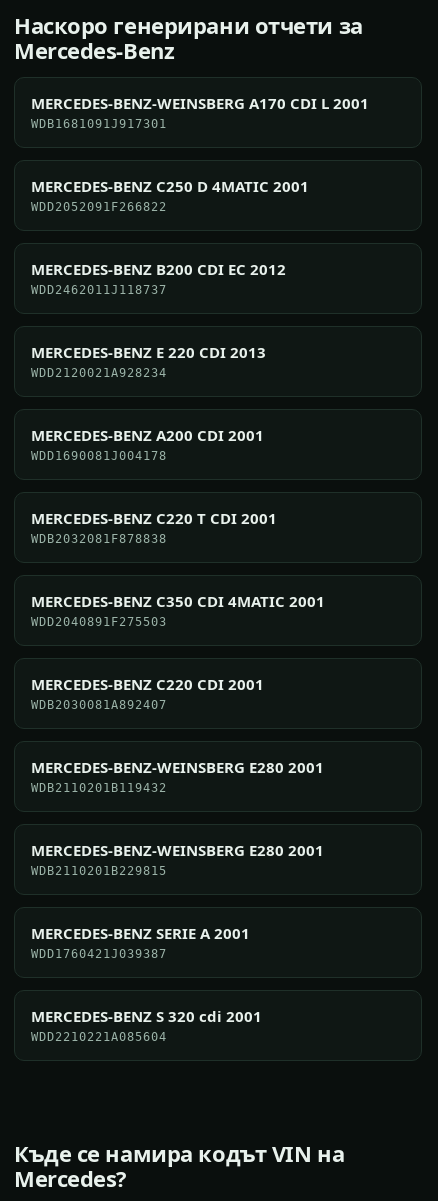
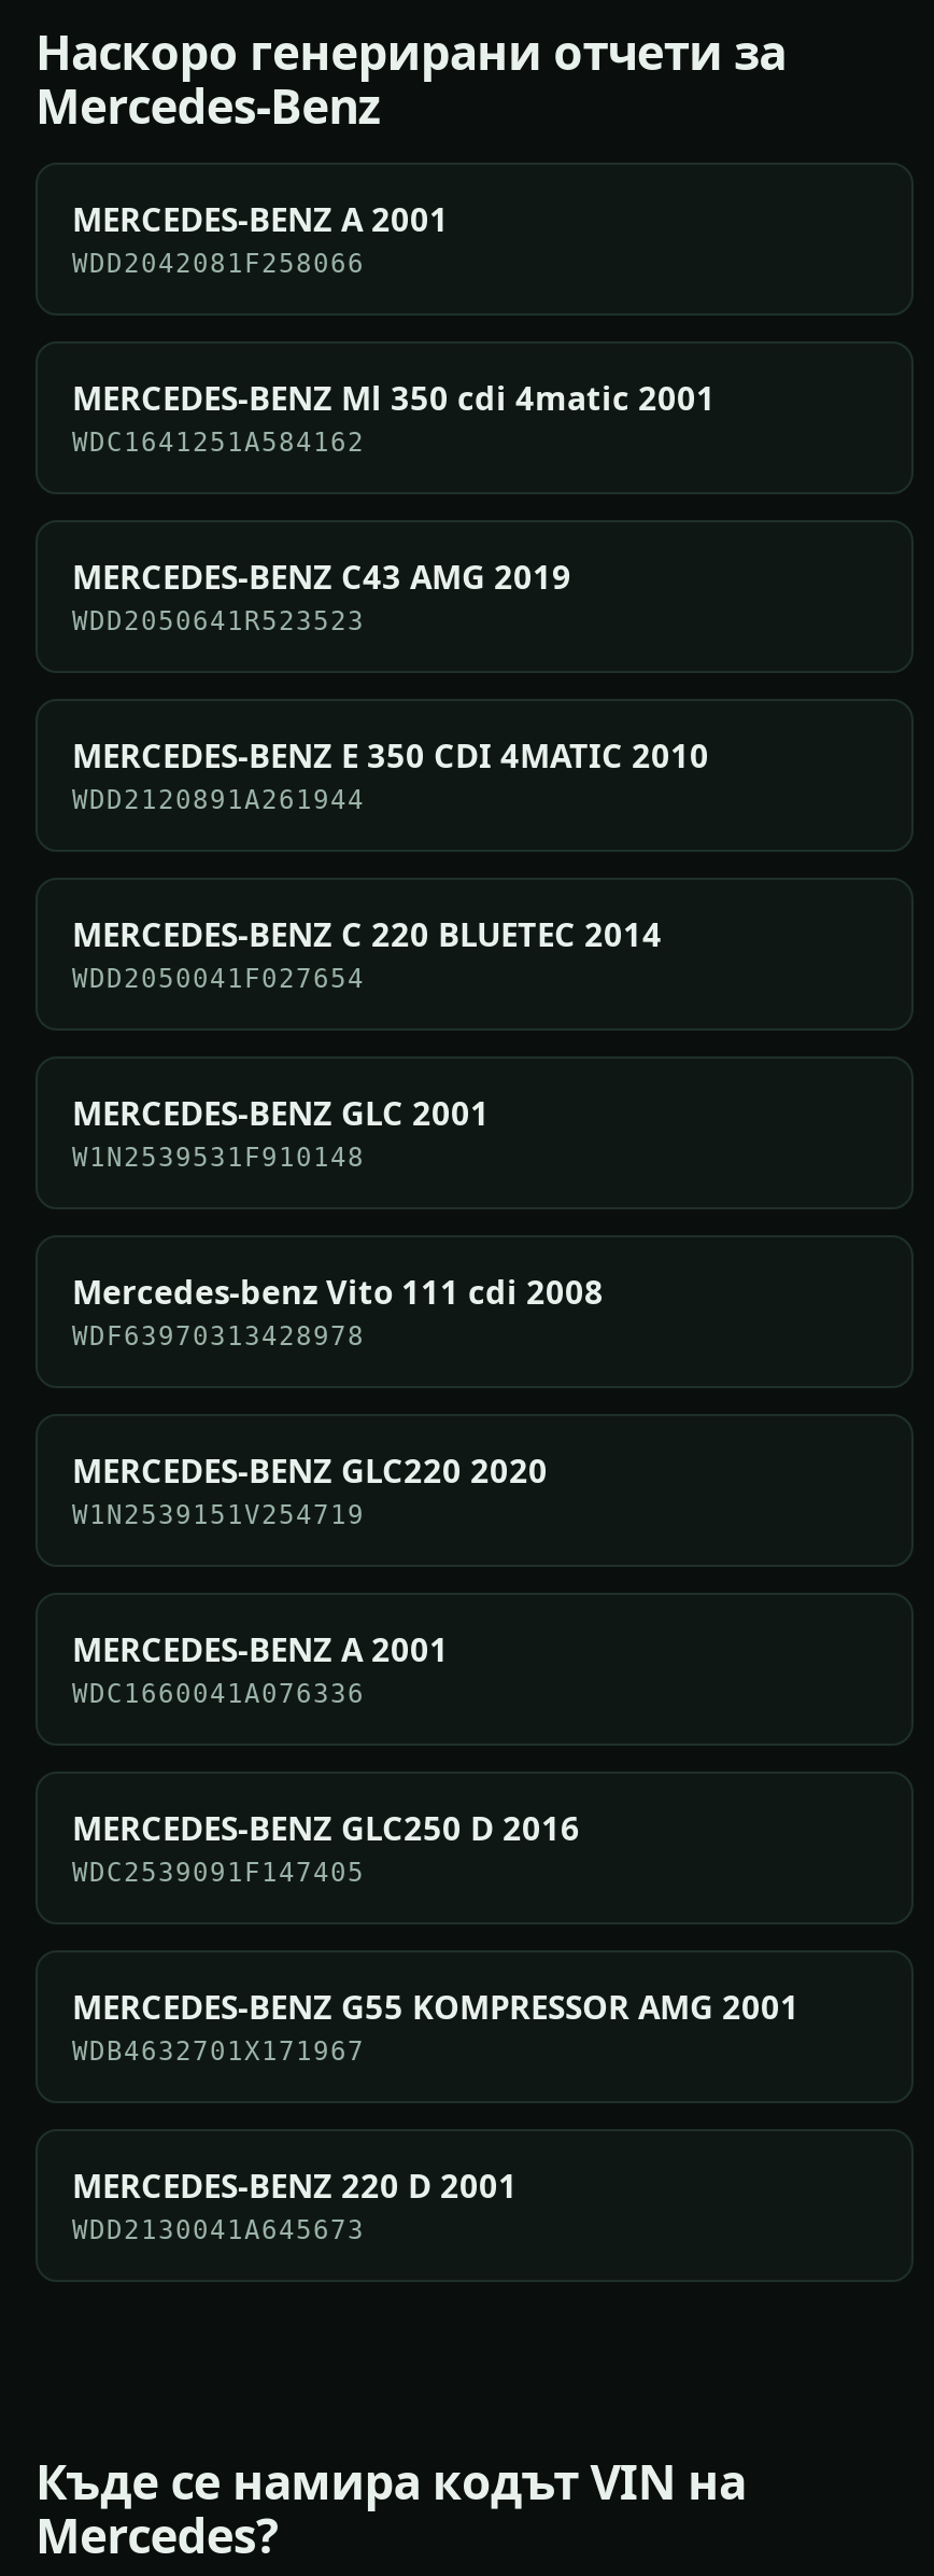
[31,93,369,131] MERCEDES-BENZ-WEINSBERG A170 CDI L 2001 | WDB1681091J917301 -> [72,197,449,279] MERCEDES-BENZ A 2001 | WDD2042081F258066
[31,176,309,214] MERCEDES-BENZ C250 D 4MATIC 2001 | WDD2052091F266822 -> [72,376,716,458] MERCEDES-BENZ Ml 350 cdi 4matic 2001 | WDC1641251A584162
[31,259,286,297] MERCEDES-BENZ B200 CDI EC 2012 | WDD2462011J118737 -> [72,555,571,636] MERCEDES-BENZ C43 AMG 2019 | WDD2050641R523523
[31,342,266,380] MERCEDES-BENZ E 220 CDI 2013 | WDD2120021A928234 -> [72,733,709,815] MERCEDES-BENZ E 350 CDI 4MATIC 2010 | WDD2120891A261944
[31,425,264,463] MERCEDES-BENZ A200 CDI 2001 | WDD1690081J004178 -> [72,912,662,994] MERCEDES-BENZ C 220 BLUETEC 2014 | WDD2050041F027654
[31,508,277,546] MERCEDES-BENZ C220 T CDI 2001 | WDB2032081F878838 -> [72,1091,490,1173] MERCEDES-BENZ GLC 2001 | W1N2539531F910148
[31,591,325,629] MERCEDES-BENZ C350 CDI 4MATIC 2001 | WDD2040891F275503 -> [72,1270,604,1352] Mercedes-benz Vito 111 cdi 2008 | WDF63970313428978
[31,674,264,712] MERCEDES-BENZ C220 CDI 2001 | WDB2030081A892407 -> [72,1448,548,1530] MERCEDES-BENZ GLC220 2020 | W1N2539151V254719
[31,757,324,795] MERCEDES-BENZ-WEINSBERG E280 2001 | WDB2110201B119432 -> [72,1627,449,1709] MERCEDES-BENZ A 2001 | WDC1660041A076336
[31,840,324,878] MERCEDES-BENZ-WEINSBERG E280 2001 | WDB2110201B229815 -> [72,1806,580,1888] MERCEDES-BENZ GLC250 D 2016 | WDC2539091F147405
[31,923,250,961] MERCEDES-BENZ SERIE A 2001 | WDD1760421J039387 -> [72,1985,799,2067] MERCEDES-BENZ G55 KOMPRESSOR AMG 2001 | WDB4632701X171967
[31,1006,262,1044] MERCEDES-BENZ S 320 cdi 2001 | WDD2210221A085604 -> [72,2164,518,2245] MERCEDES-BENZ 220 D 2001 | WDD2130041A645673

